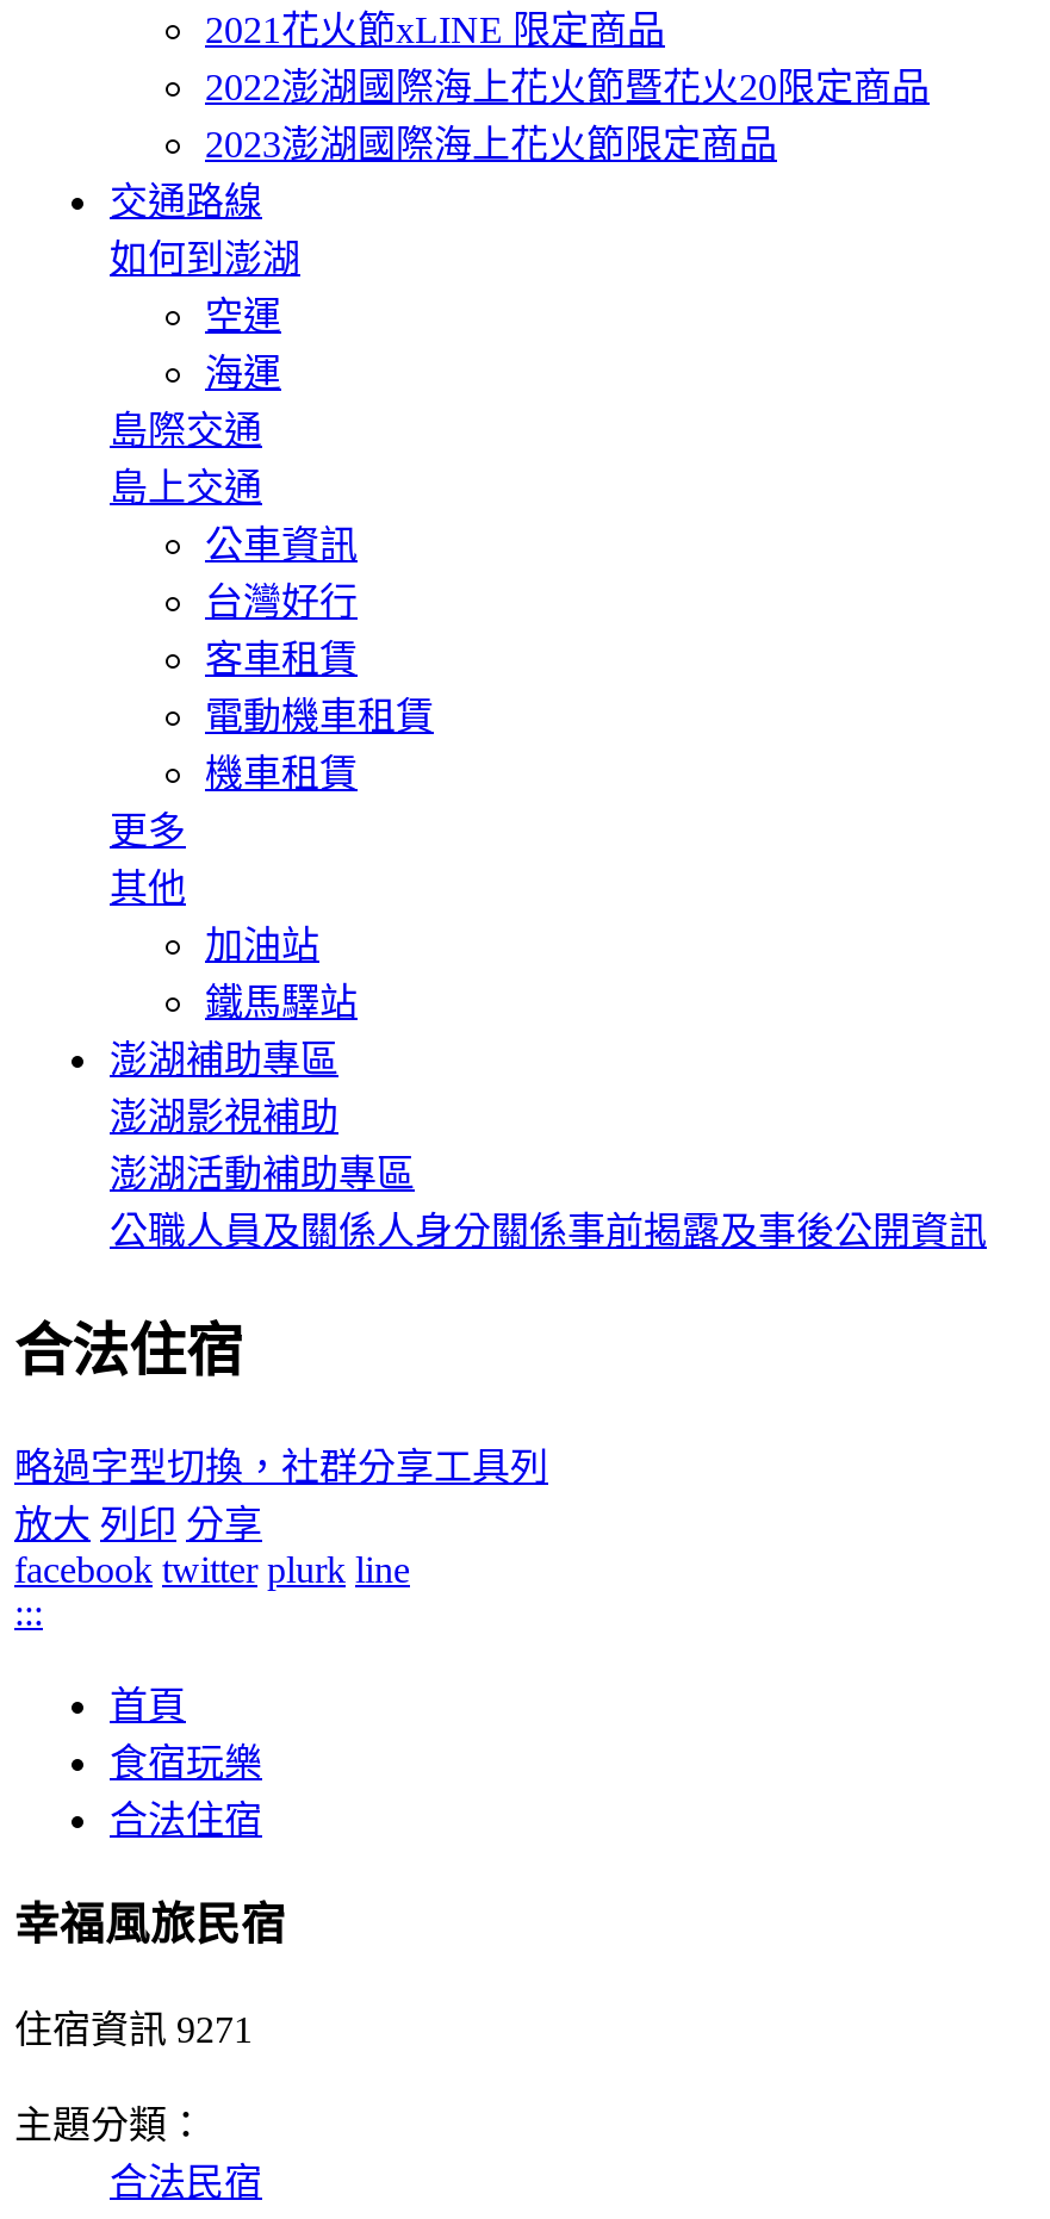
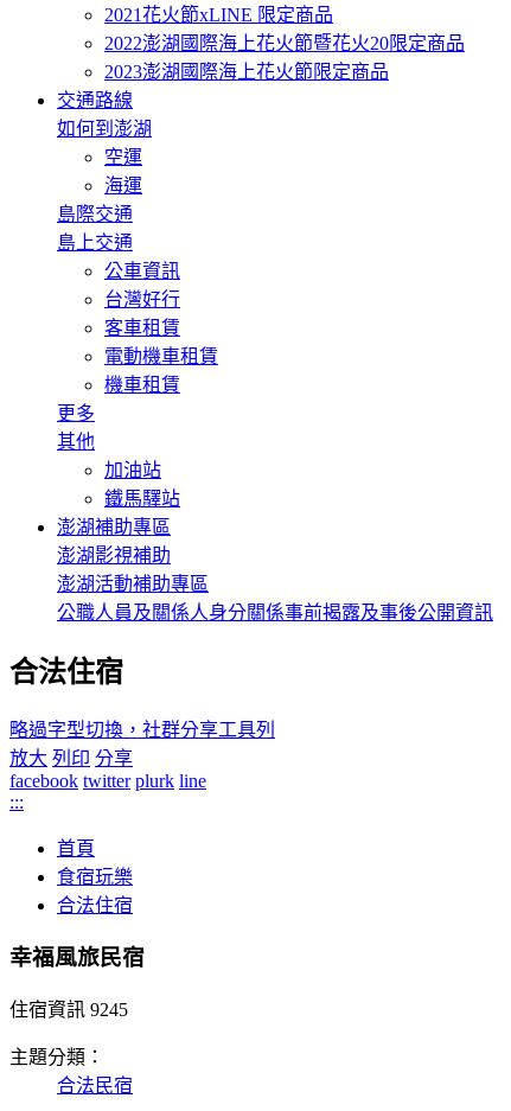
[14,2009,253,2050] 住宿資訊9271 -> [9,1000,128,1020] 住宿資訊9245

